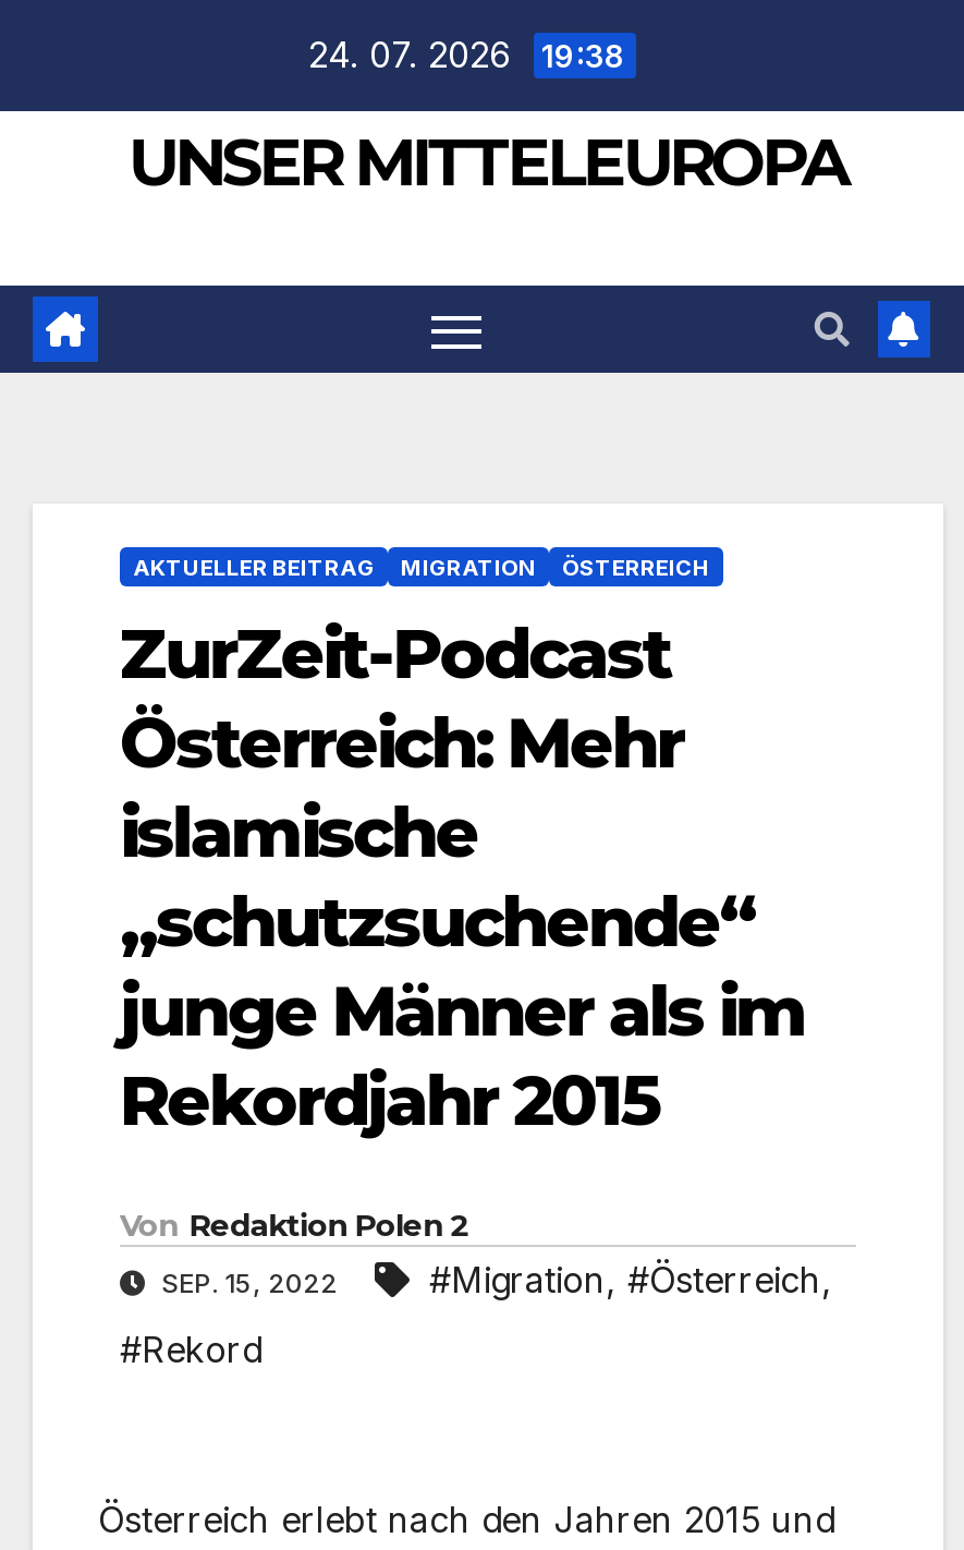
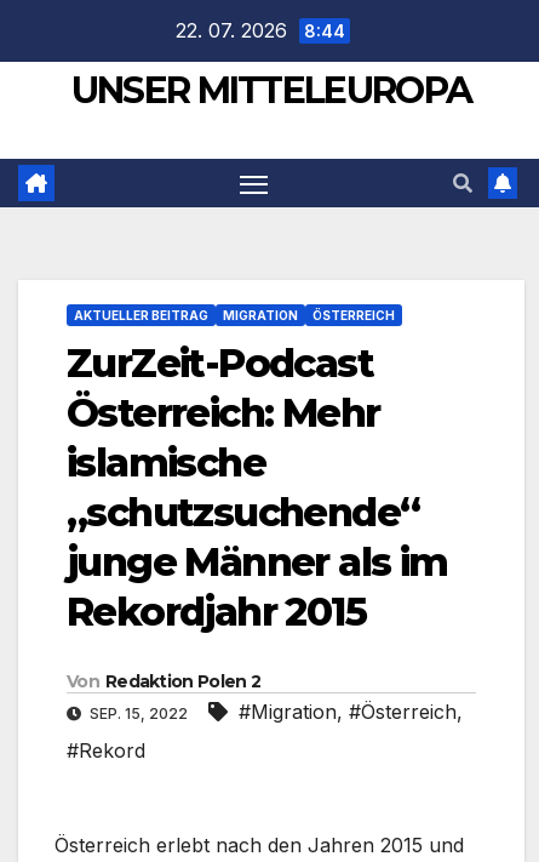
[308,33,626,76] 24. 07. 2026 19:38 -> [175,18,345,42] 22. 07. 2026 8:44

